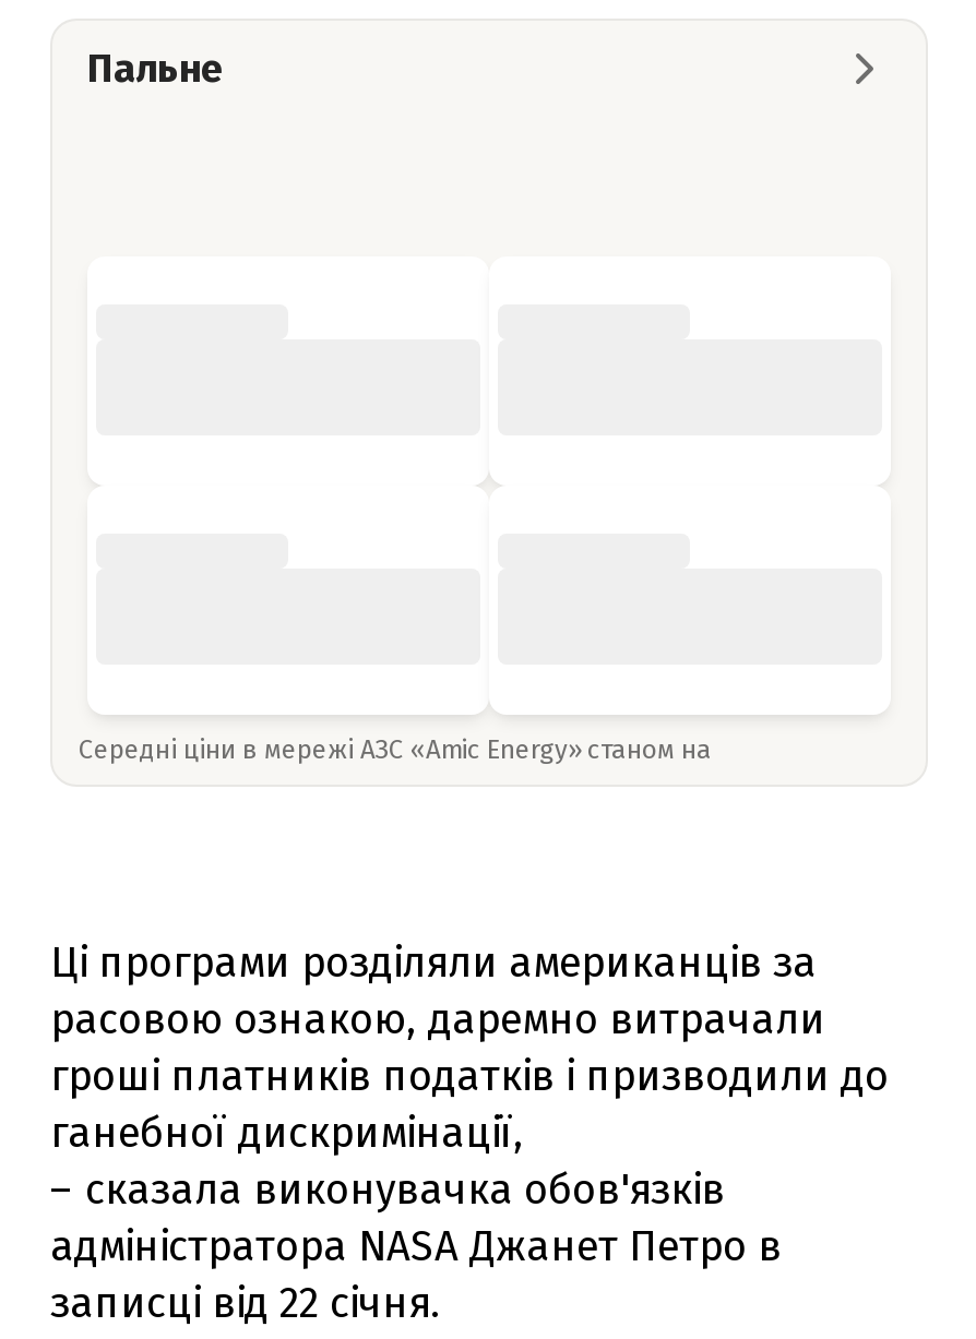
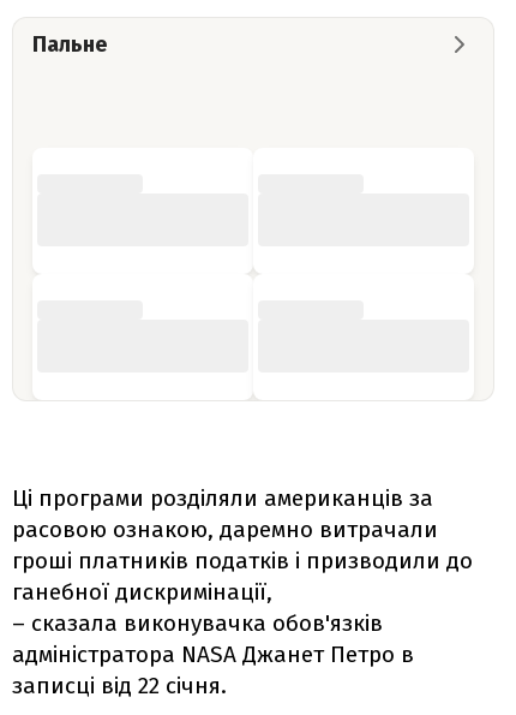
[79,734,718,764] Середні ціни в мережі АЗС «Amic Energy» станом на -> none

